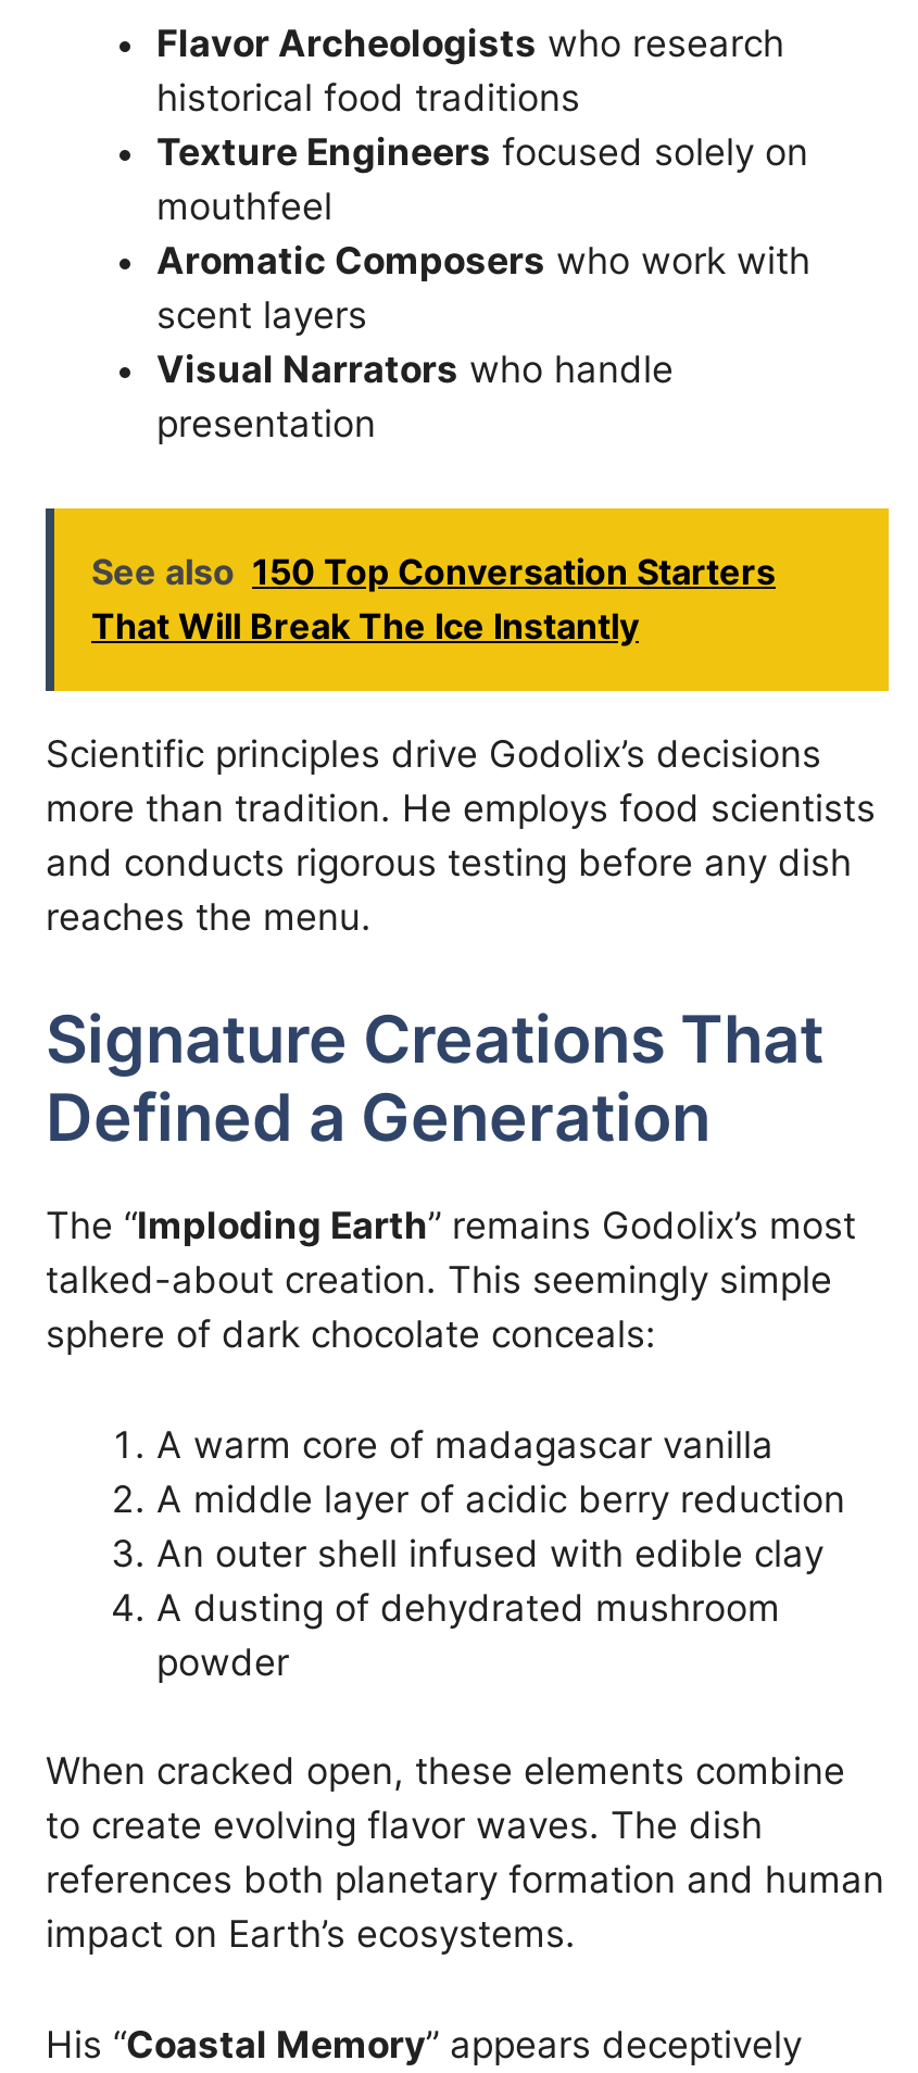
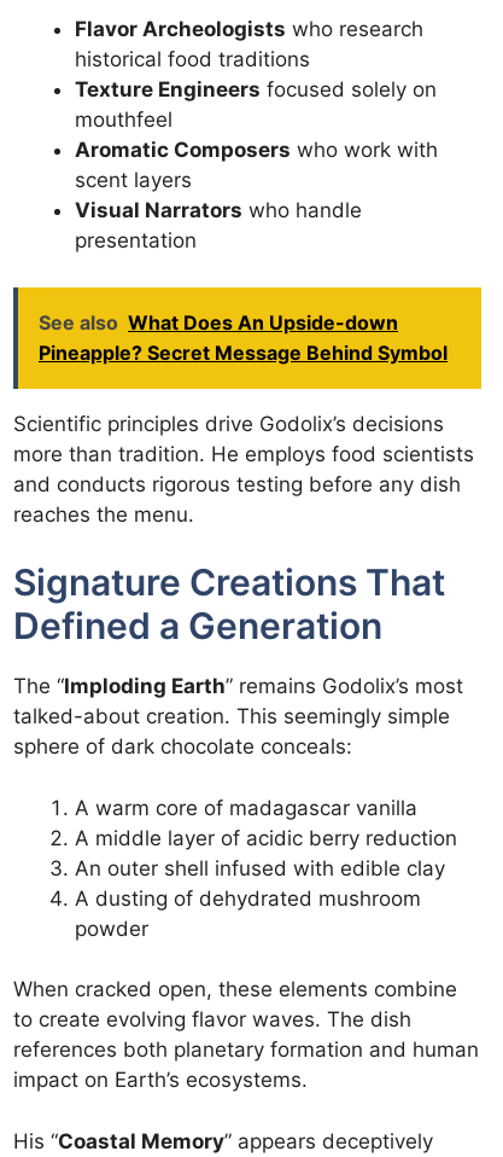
[91,550,776,647] See also 150 Top Conversation Starters | That Will Break The Ice Instantly -> [39,310,448,365] See also What Does An Upside-down | Pineapple? Secret Message Behind Symbol

